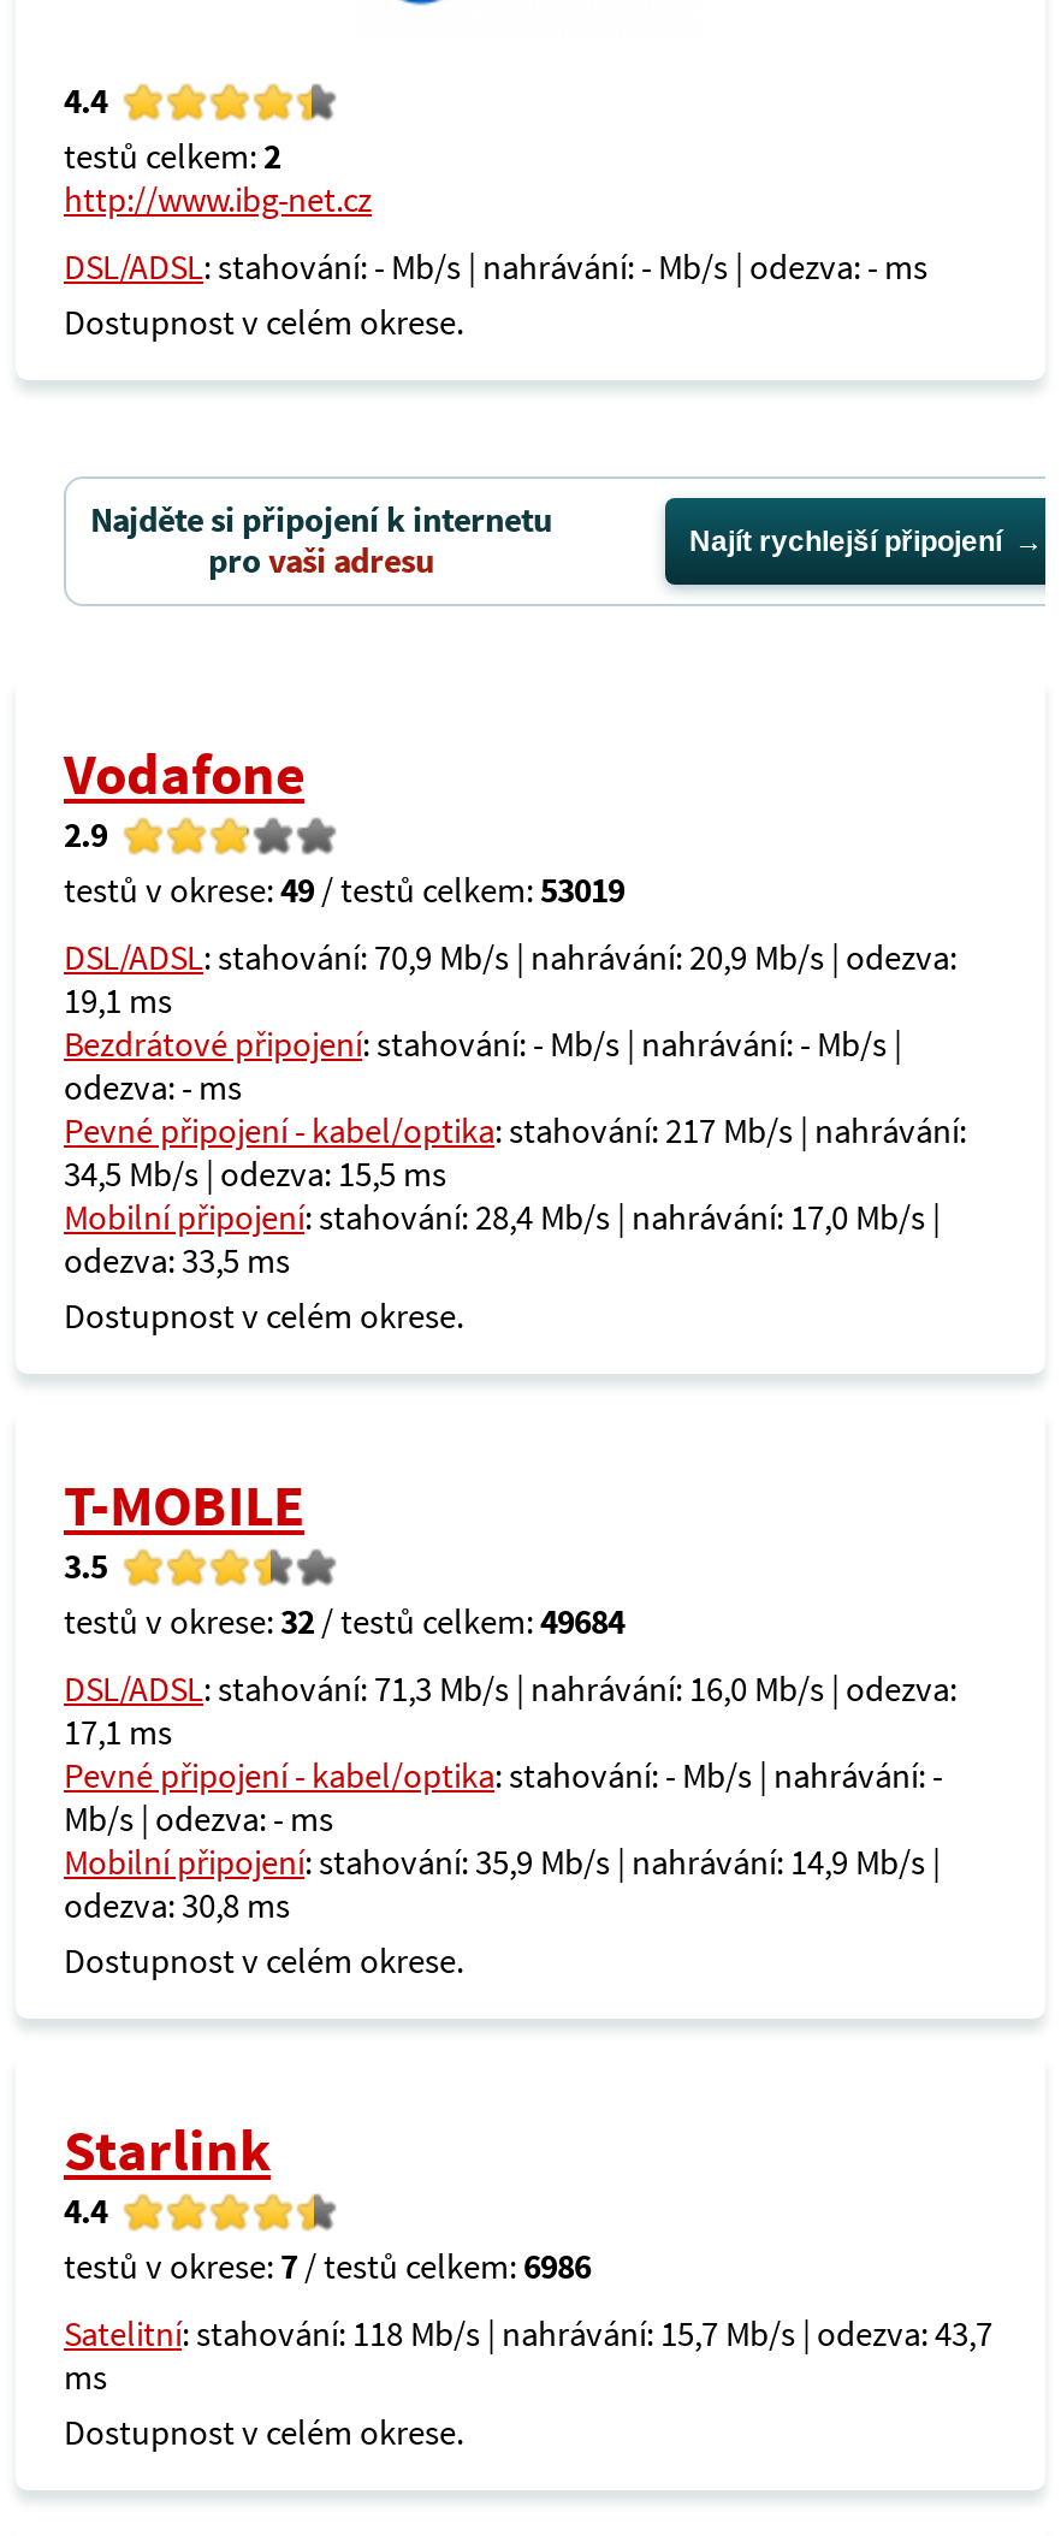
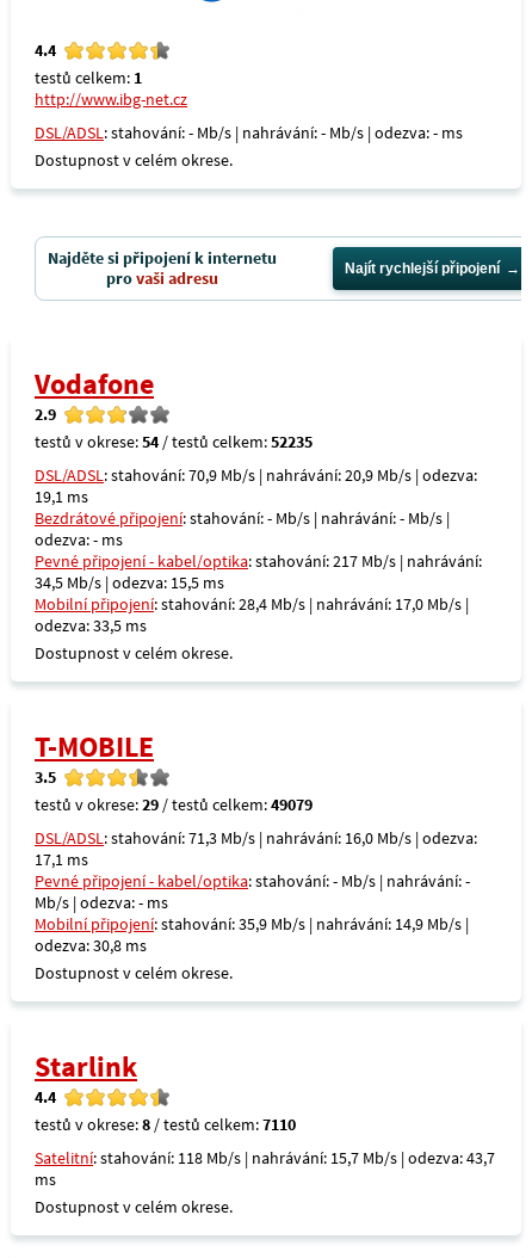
[64,135,280,178] testů celkem: 2 -> [35,67,142,88] testů celkem: 1
[64,869,624,912] testů v okrese: 49 / testů celkem: 53019 -> [35,431,313,452] testů v okrese: 54 / testů celkem: 52235
[64,1600,624,1643] testů v okrese: 32 / testů celkem: 49684 -> [35,794,313,815] testů v okrese: 29 / testů celkem: 49079
[64,2245,591,2288] testů v okrese: 7 / testů celkem: 6986 -> [35,1114,296,1135] testů v okrese: 8 / testů celkem: 7110

